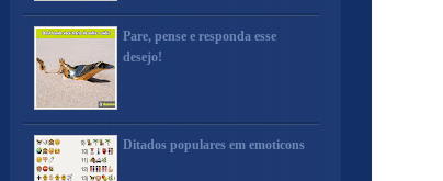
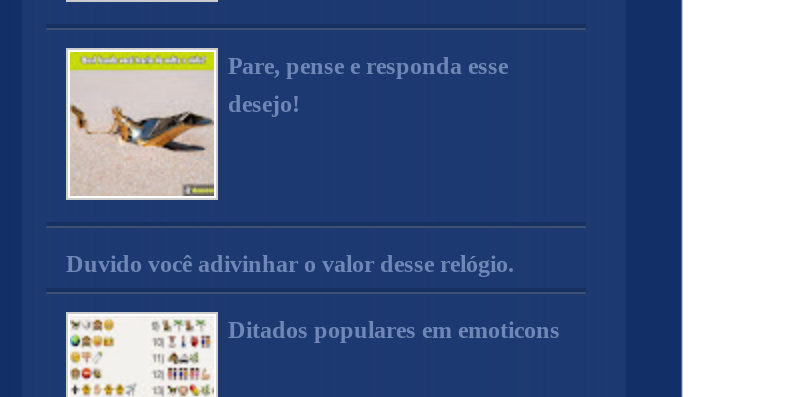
none -> [66,250,514,278] Duvido você adivinhar o valor desse relógio.

